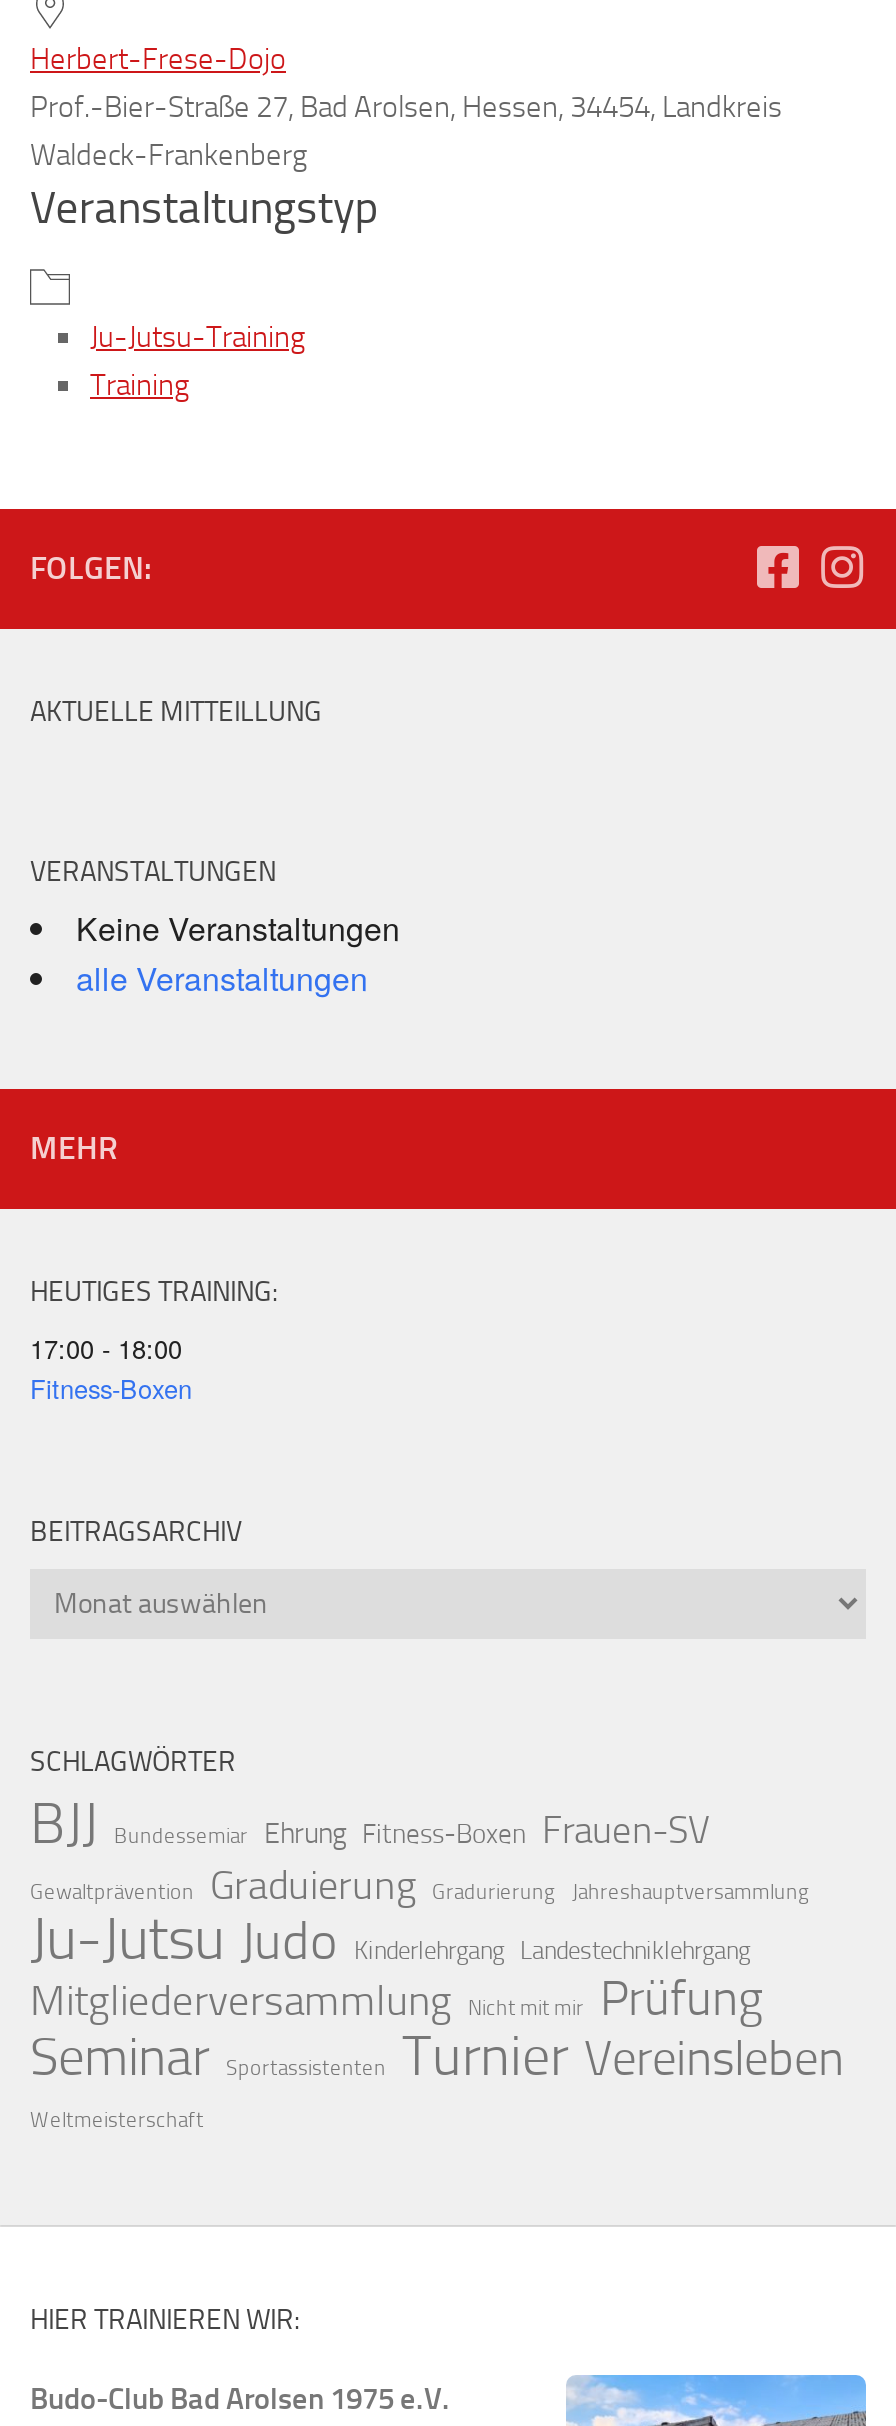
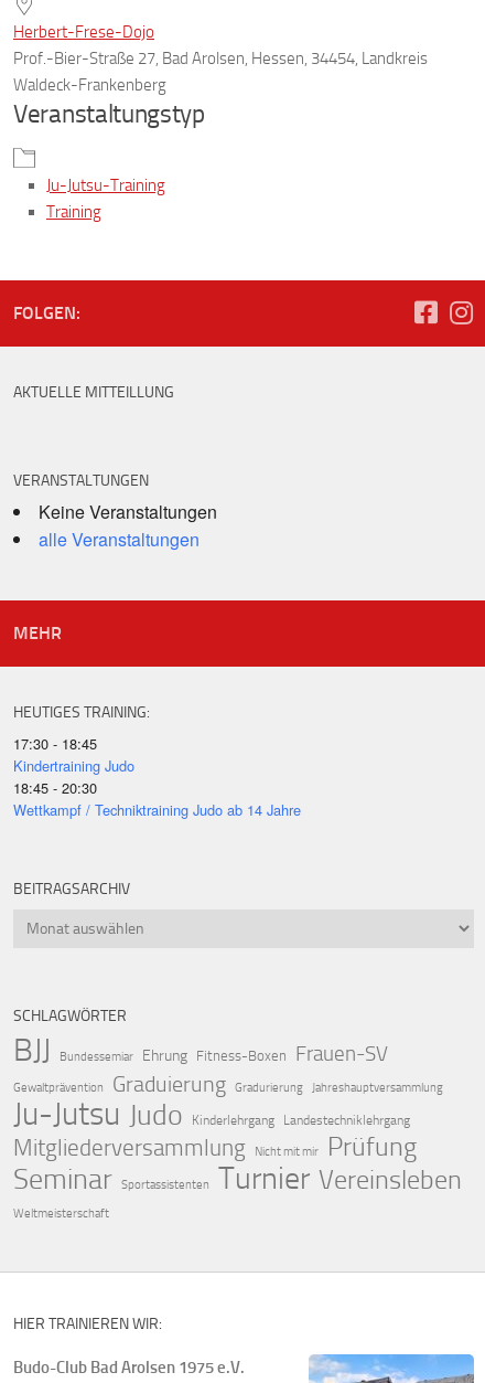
[30,1329,192,1407] 17:00 - 18:00 | Fitness-Boxen -> [13,733,301,821] 17:30 - 18:45 | Kindertraining Judo | 18:45 - 20:30 | Wettkampf / Techniktraining Judo ab 14 Jahre

